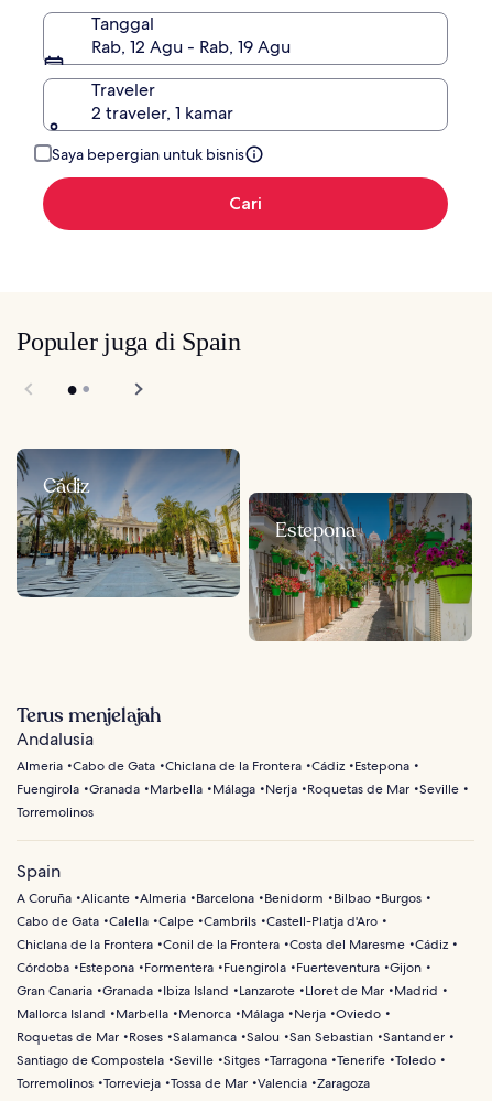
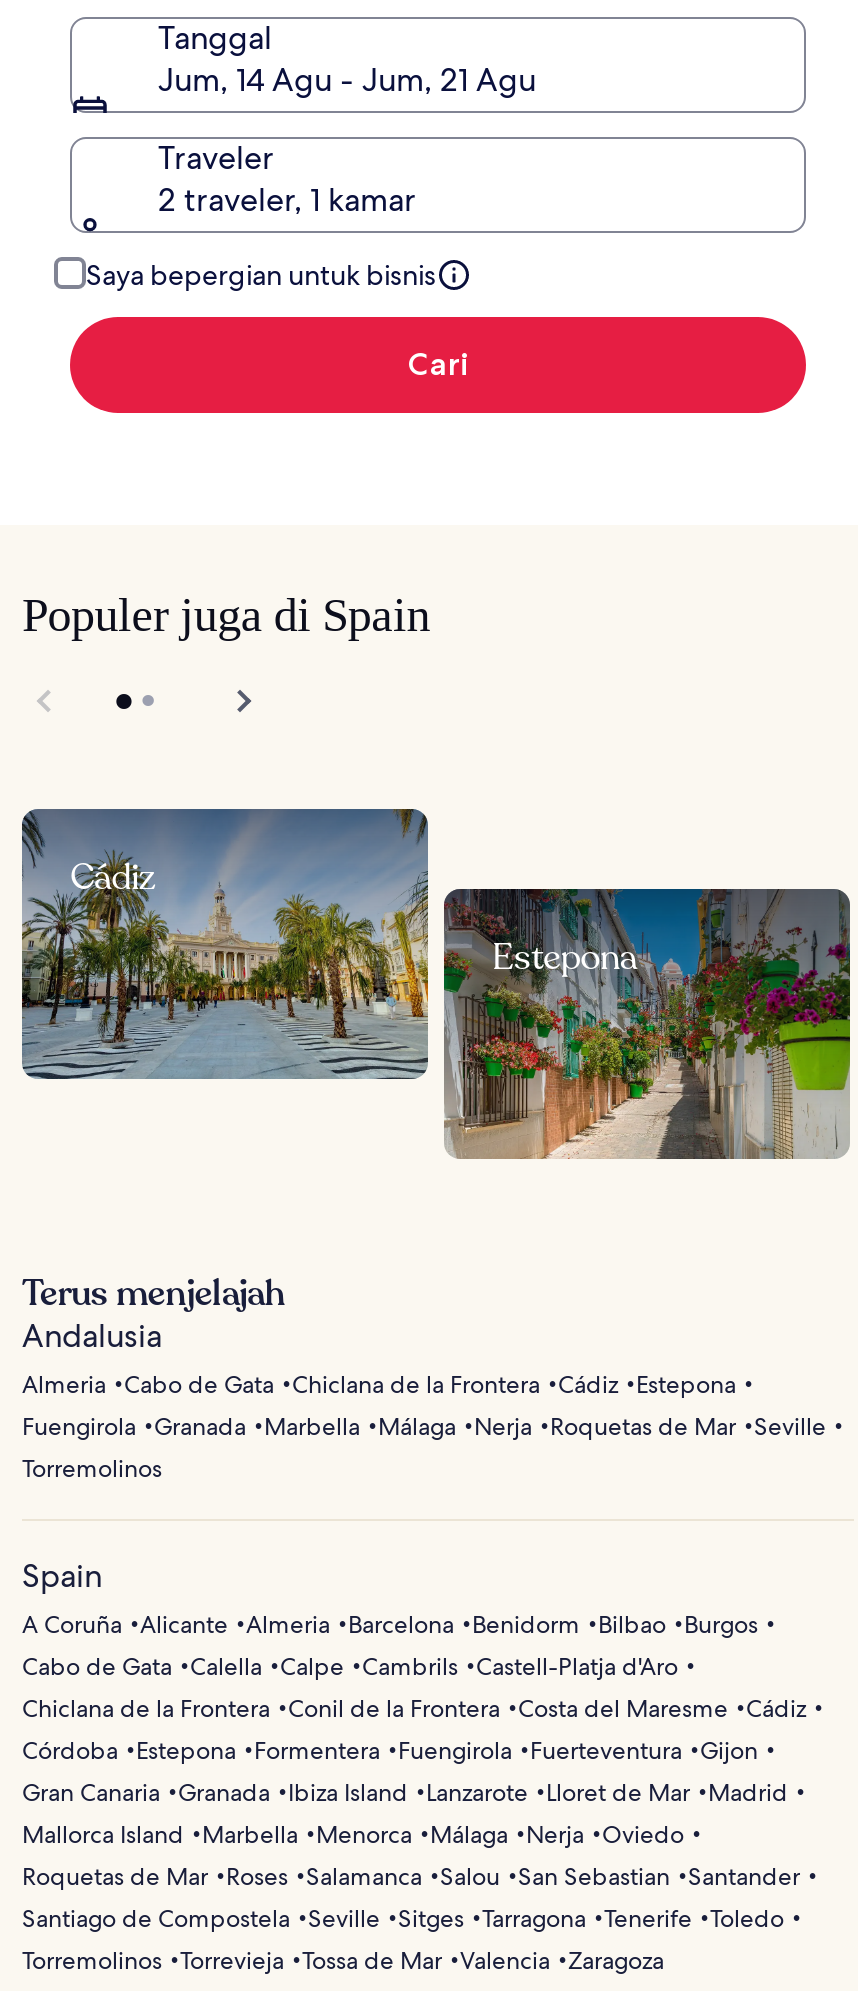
[91,35,291,58] Rab, 12 Agu - Rab, 19 Agu -> [158,58,536,100] Jum, 14 Agu - Jum, 21 Agu

